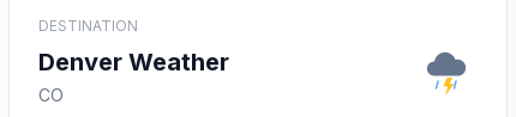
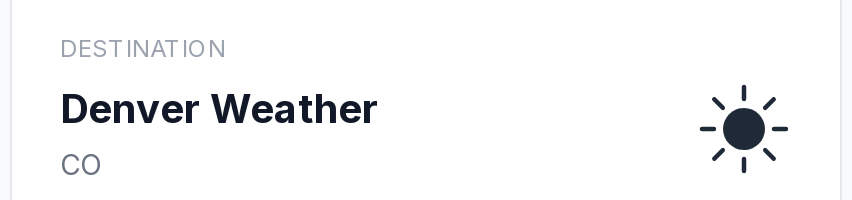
[424,49,474,99] [image] -> [698,83,790,175] [image]

